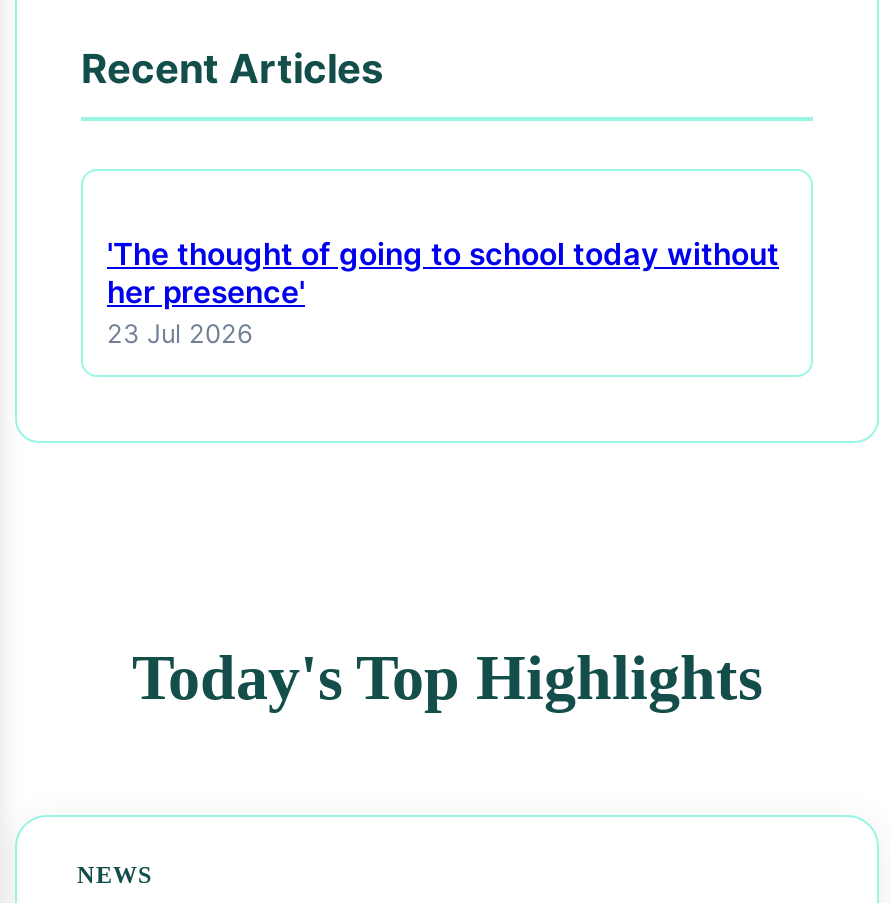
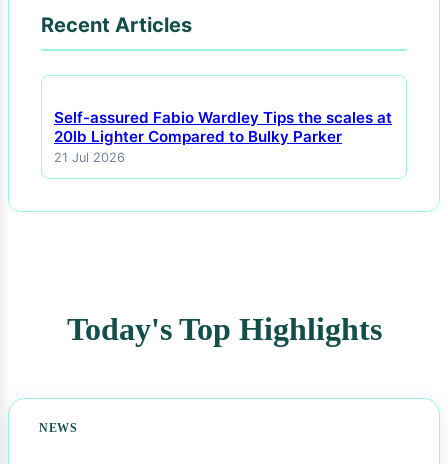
[107,235,779,349] 'The thought of going to school today without | her presence' | 23 Jul 2026 -> [54,108,392,165] Self-assured Fabio Wardley Tips the scales at | 20lb Lighter Compared to Bulky Parker | 21 Jul 2026

